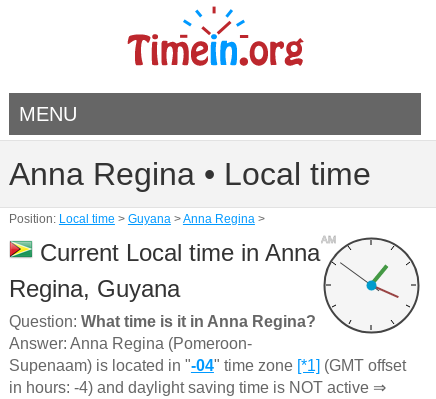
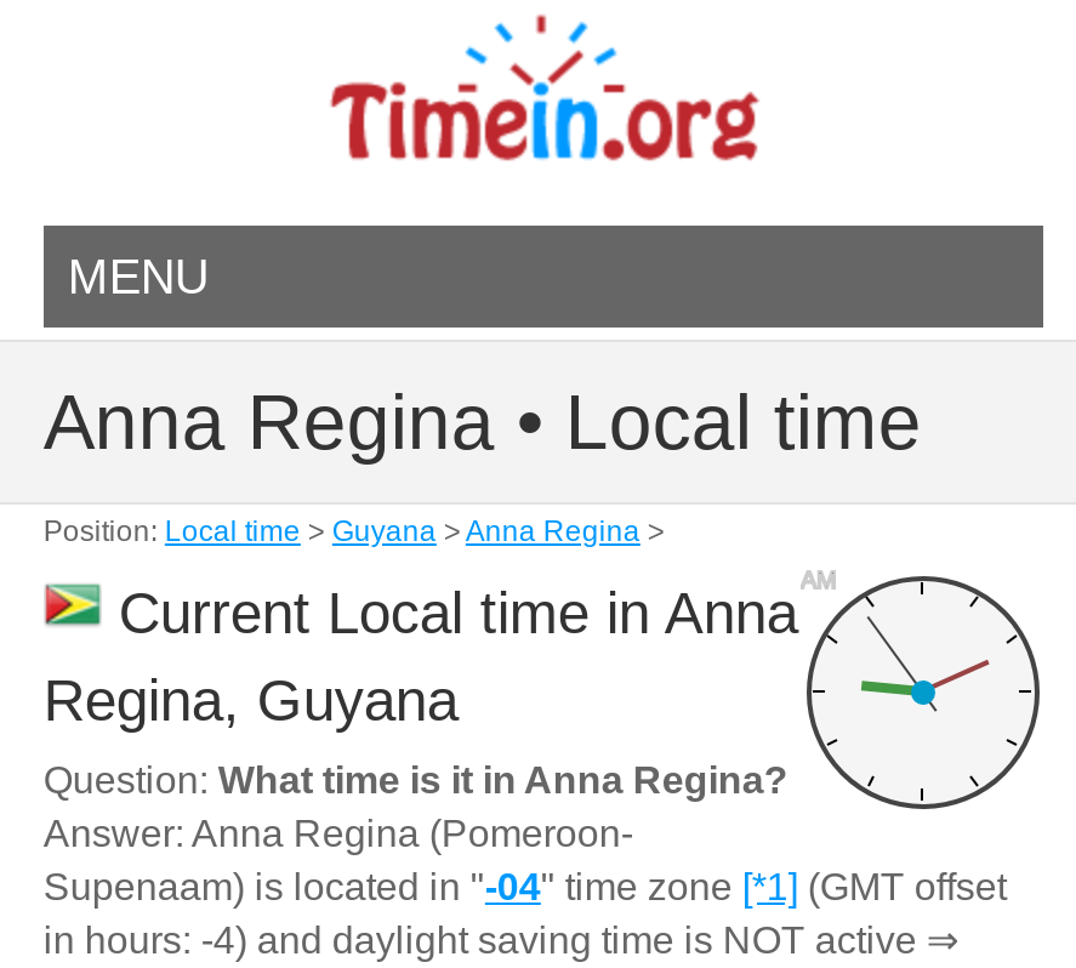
[340,255,399,299] [image] -> [849,616,990,721] [image]

